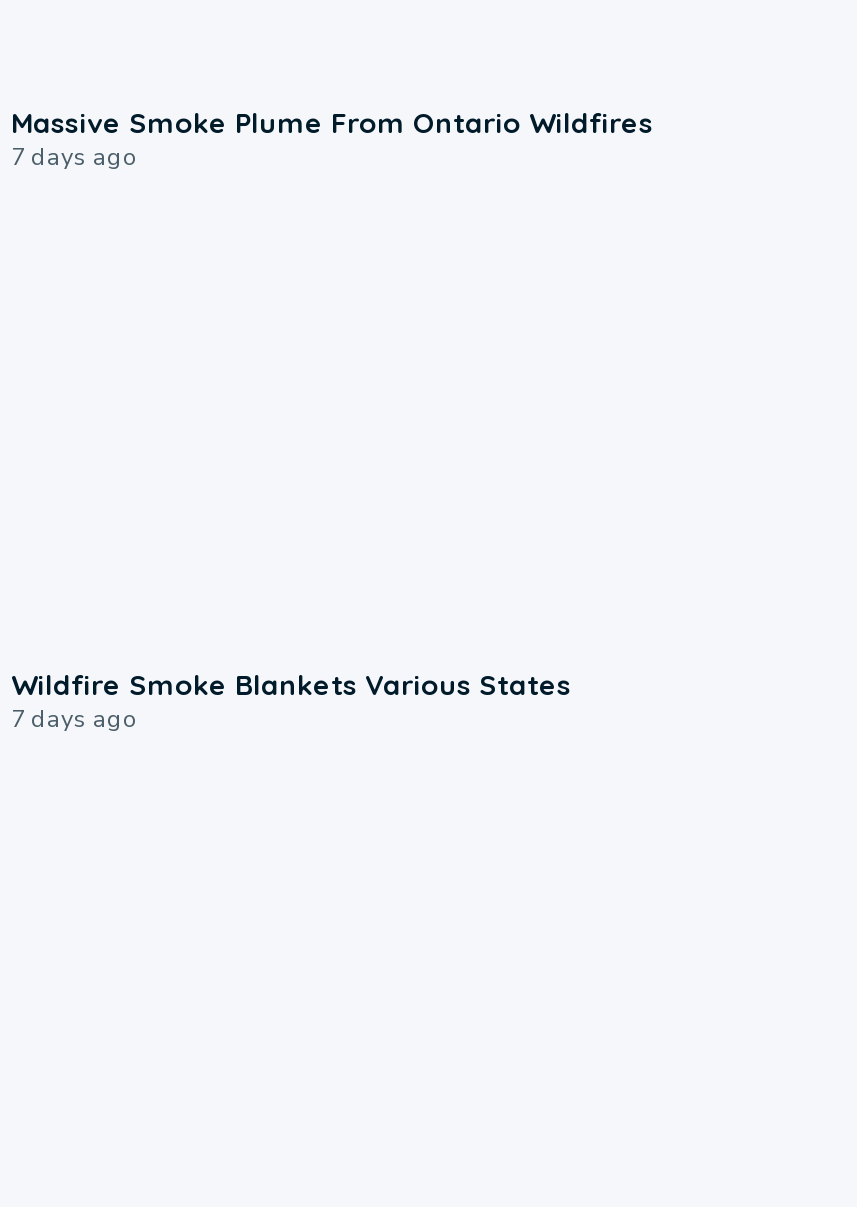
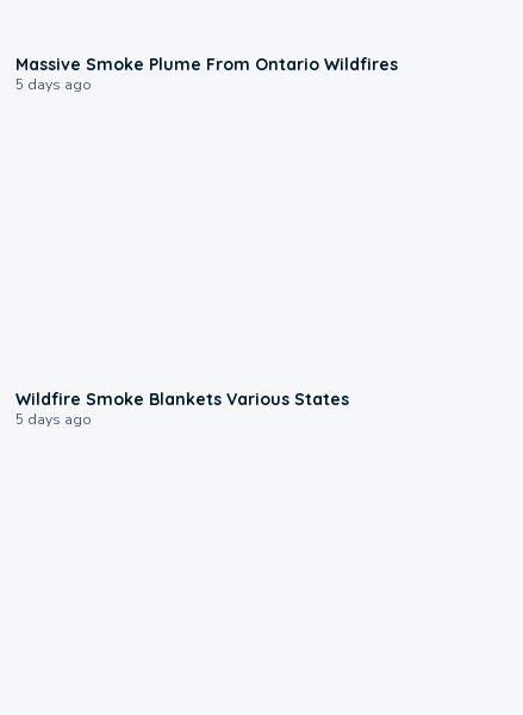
[11,141,139,173] 7 days ago -> [16,75,92,94] 5 days ago
[11,703,139,735] 7 days ago -> [16,410,92,429] 5 days ago

